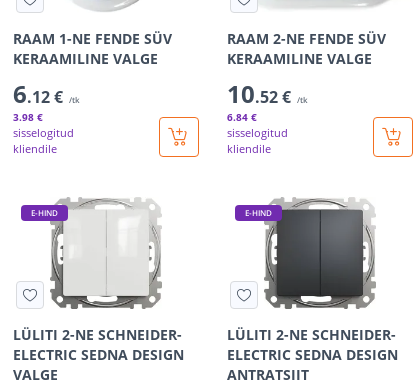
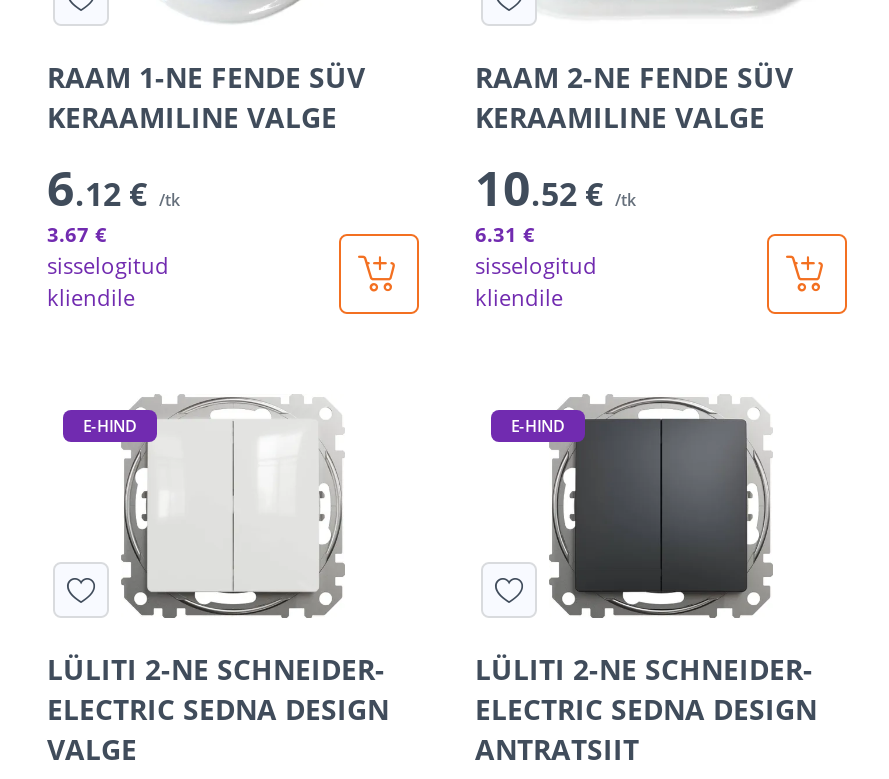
[13,110,43,124] 3.98 € -> [47,220,107,248] 3.67 €
[227,110,257,124] 6.84 € -> [475,220,535,248] 6.31 €

